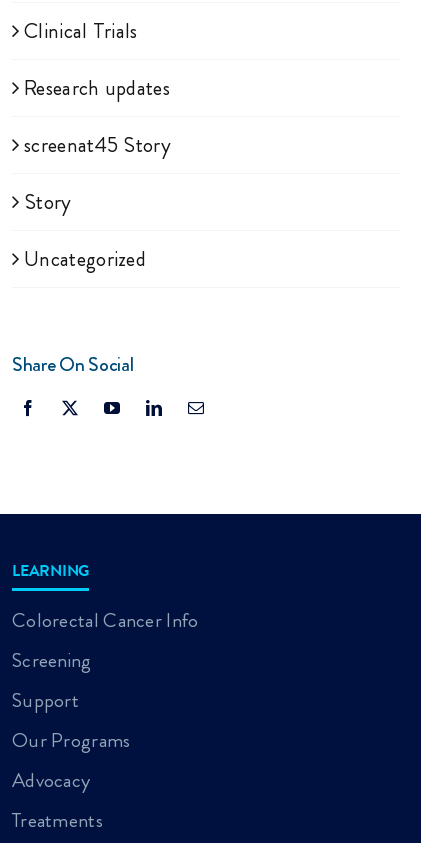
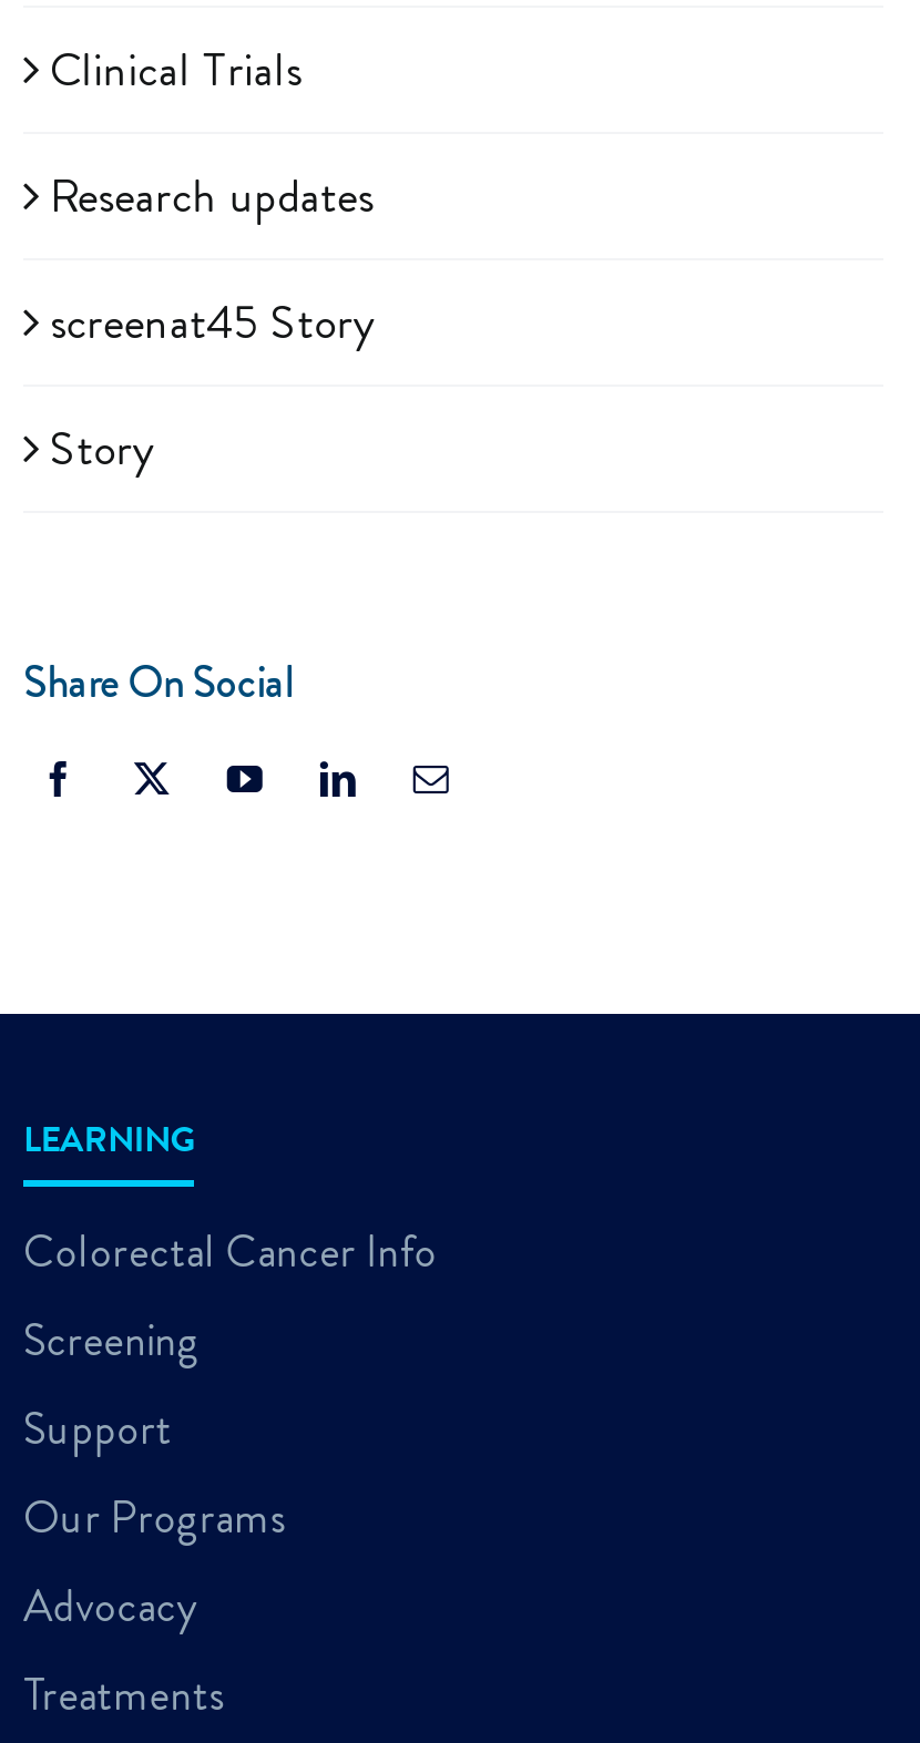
[24,244,146,274] Uncategorized -> none

